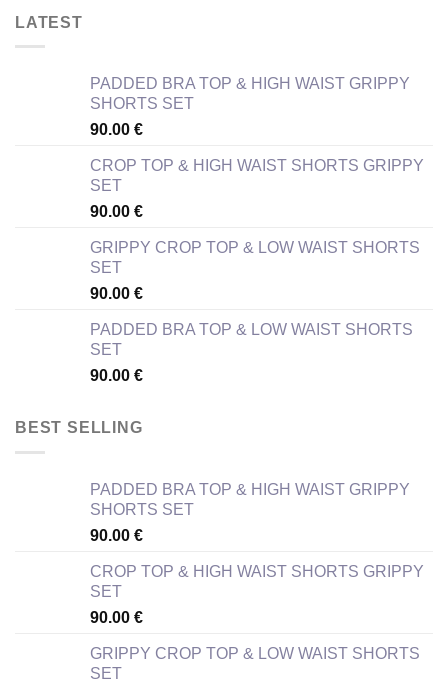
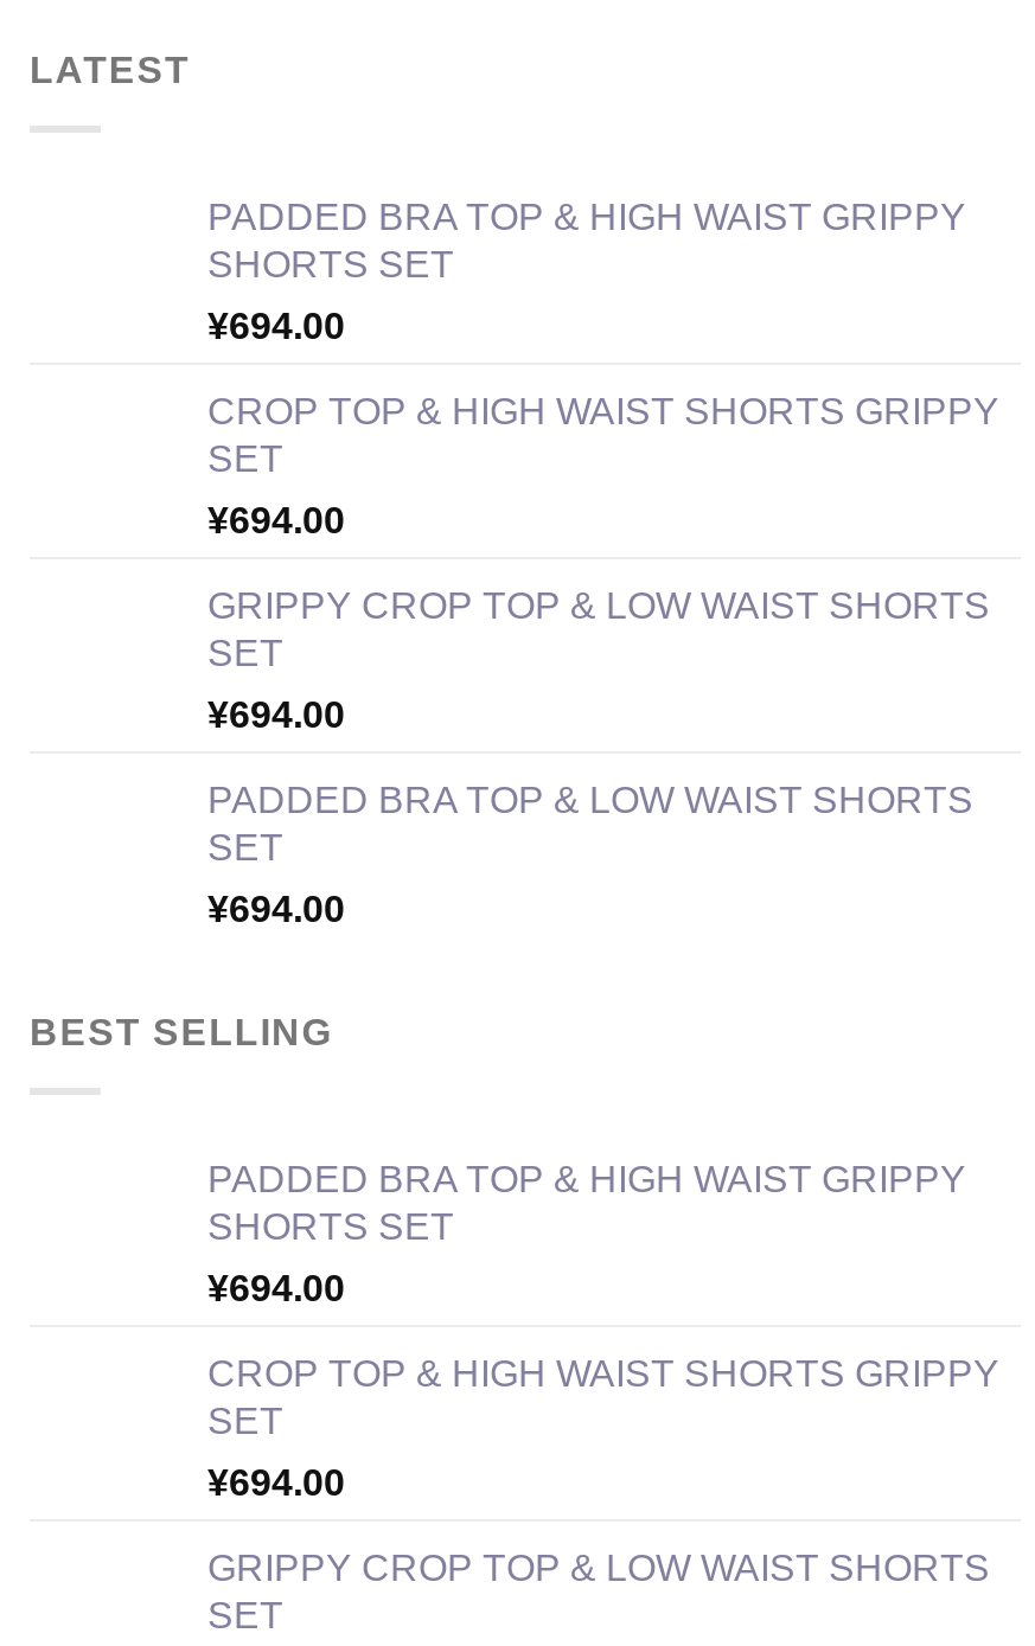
[90,121,143,138] 90.00 € -> [207,306,345,346] ¥694.00
[90,203,143,220] 90.00 € -> [207,500,345,540] ¥694.00
[90,285,143,302] 90.00 € -> [207,694,345,735] ¥694.00
[90,367,143,384] 90.00 € -> [207,889,345,929] ¥694.00
[90,527,143,544] 90.00 € -> [207,1267,345,1307] ¥694.00
[90,609,143,626] 90.00 € -> [207,1461,345,1501] ¥694.00

